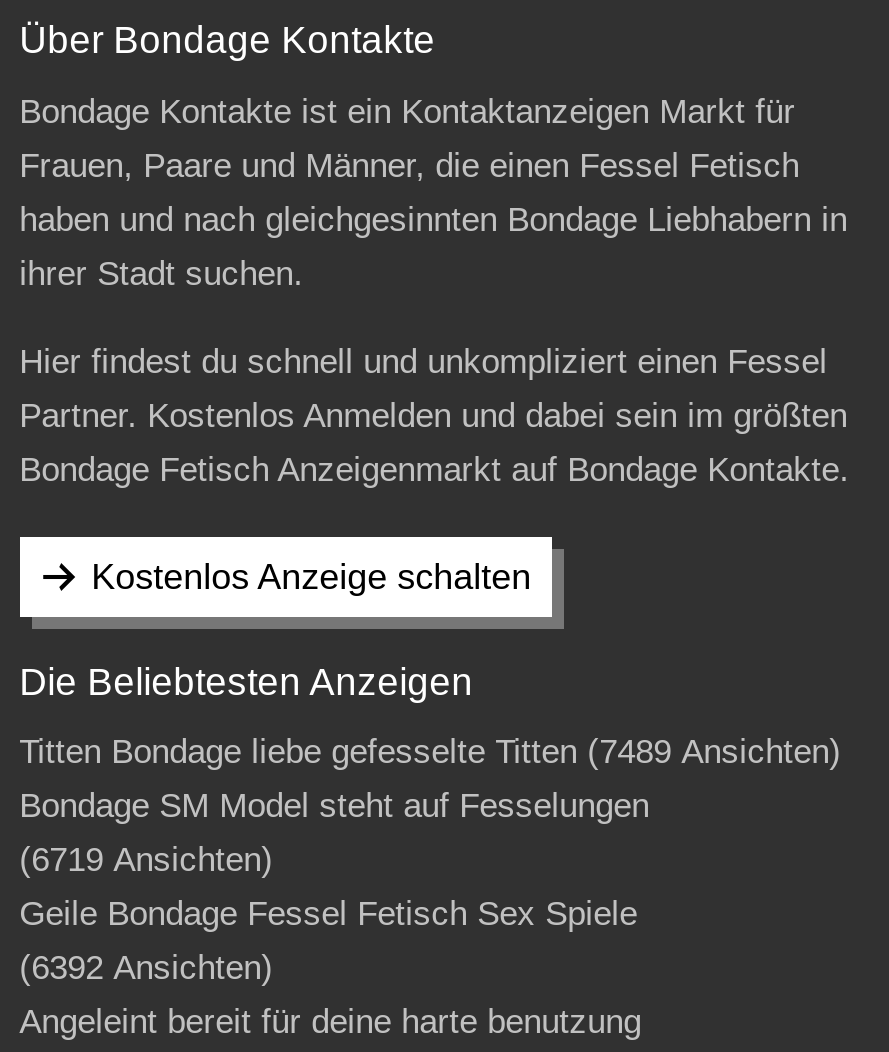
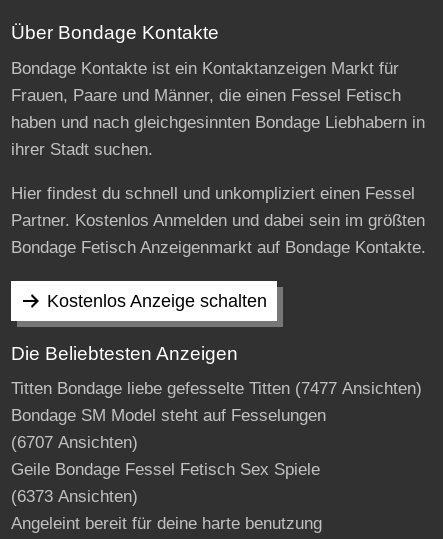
[19,733,841,771] Titten Bondage liebe gefesselte Titten (7489 Ansichten) -> [11,379,422,398] Titten Bondage liebe gefesselte Titten (7477 Ansichten)
[19,841,273,879] (6719 Ansichten) -> [11,433,138,452] (6707 Ansichten)
[19,949,273,987] (6392 Ansichten) -> [11,487,138,506] (6373 Ansichten)

